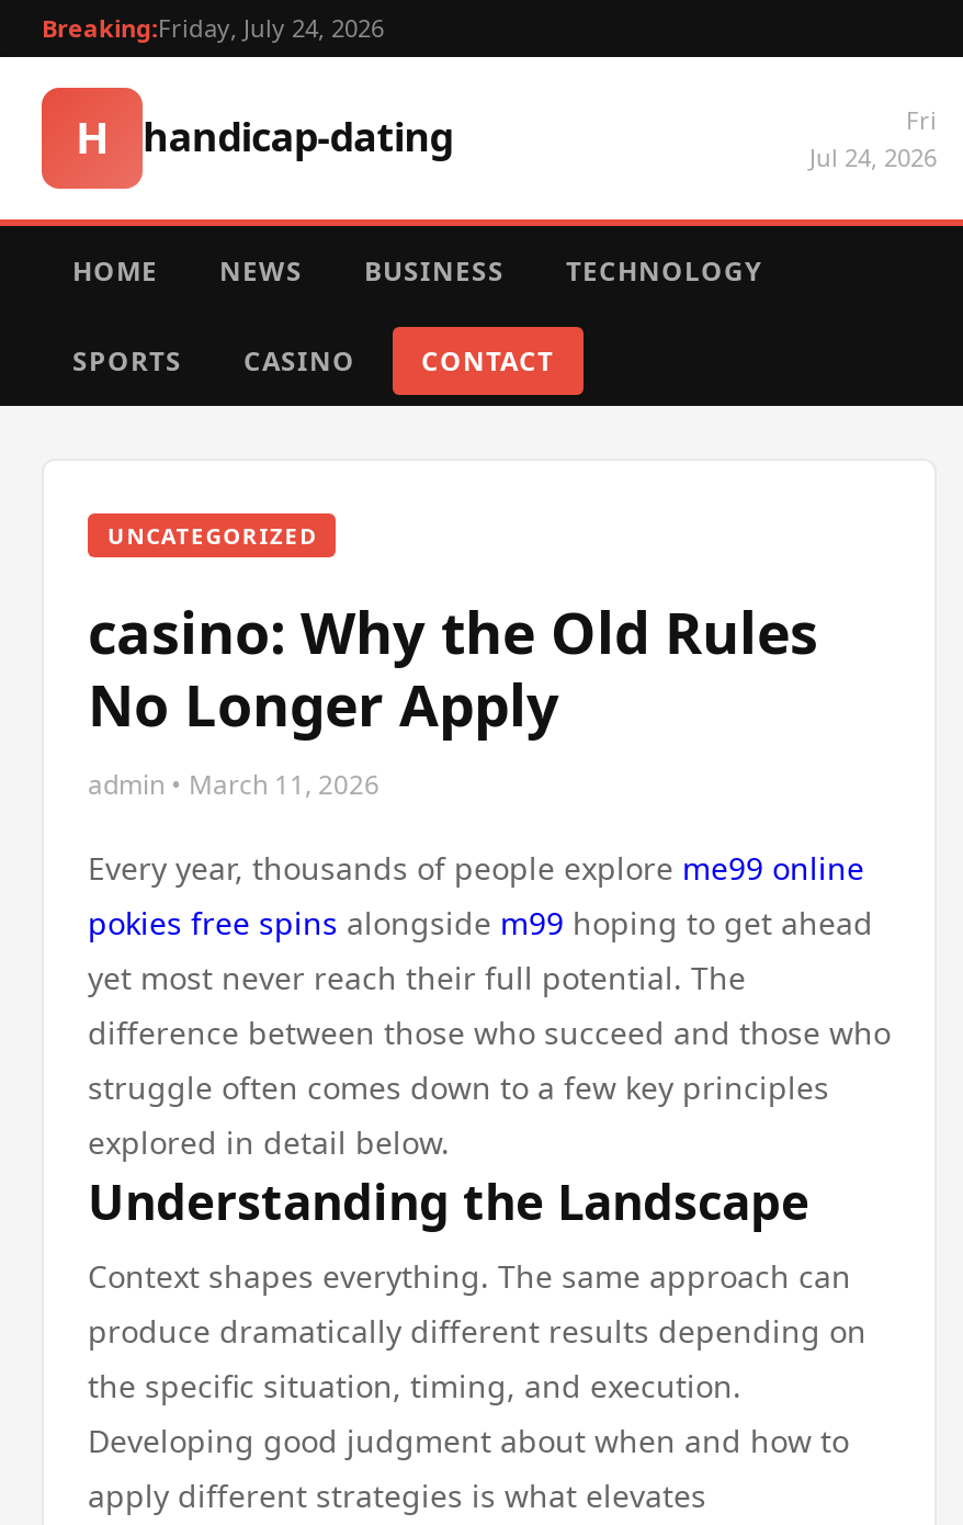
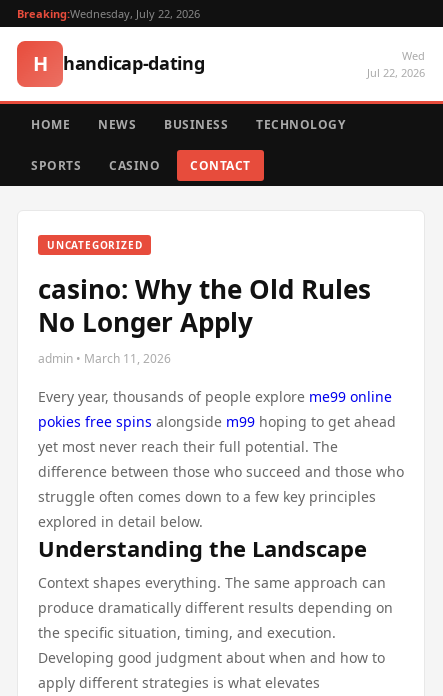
[42,11,384,44] Breaking:Friday, July 24, 2026 -> [17,6,200,21] Breaking:Wednesday, July 22, 2026
[809,103,937,173] Fri | Jul 24, 2026 -> [367,48,425,80] Wed | Jul 22, 2026

